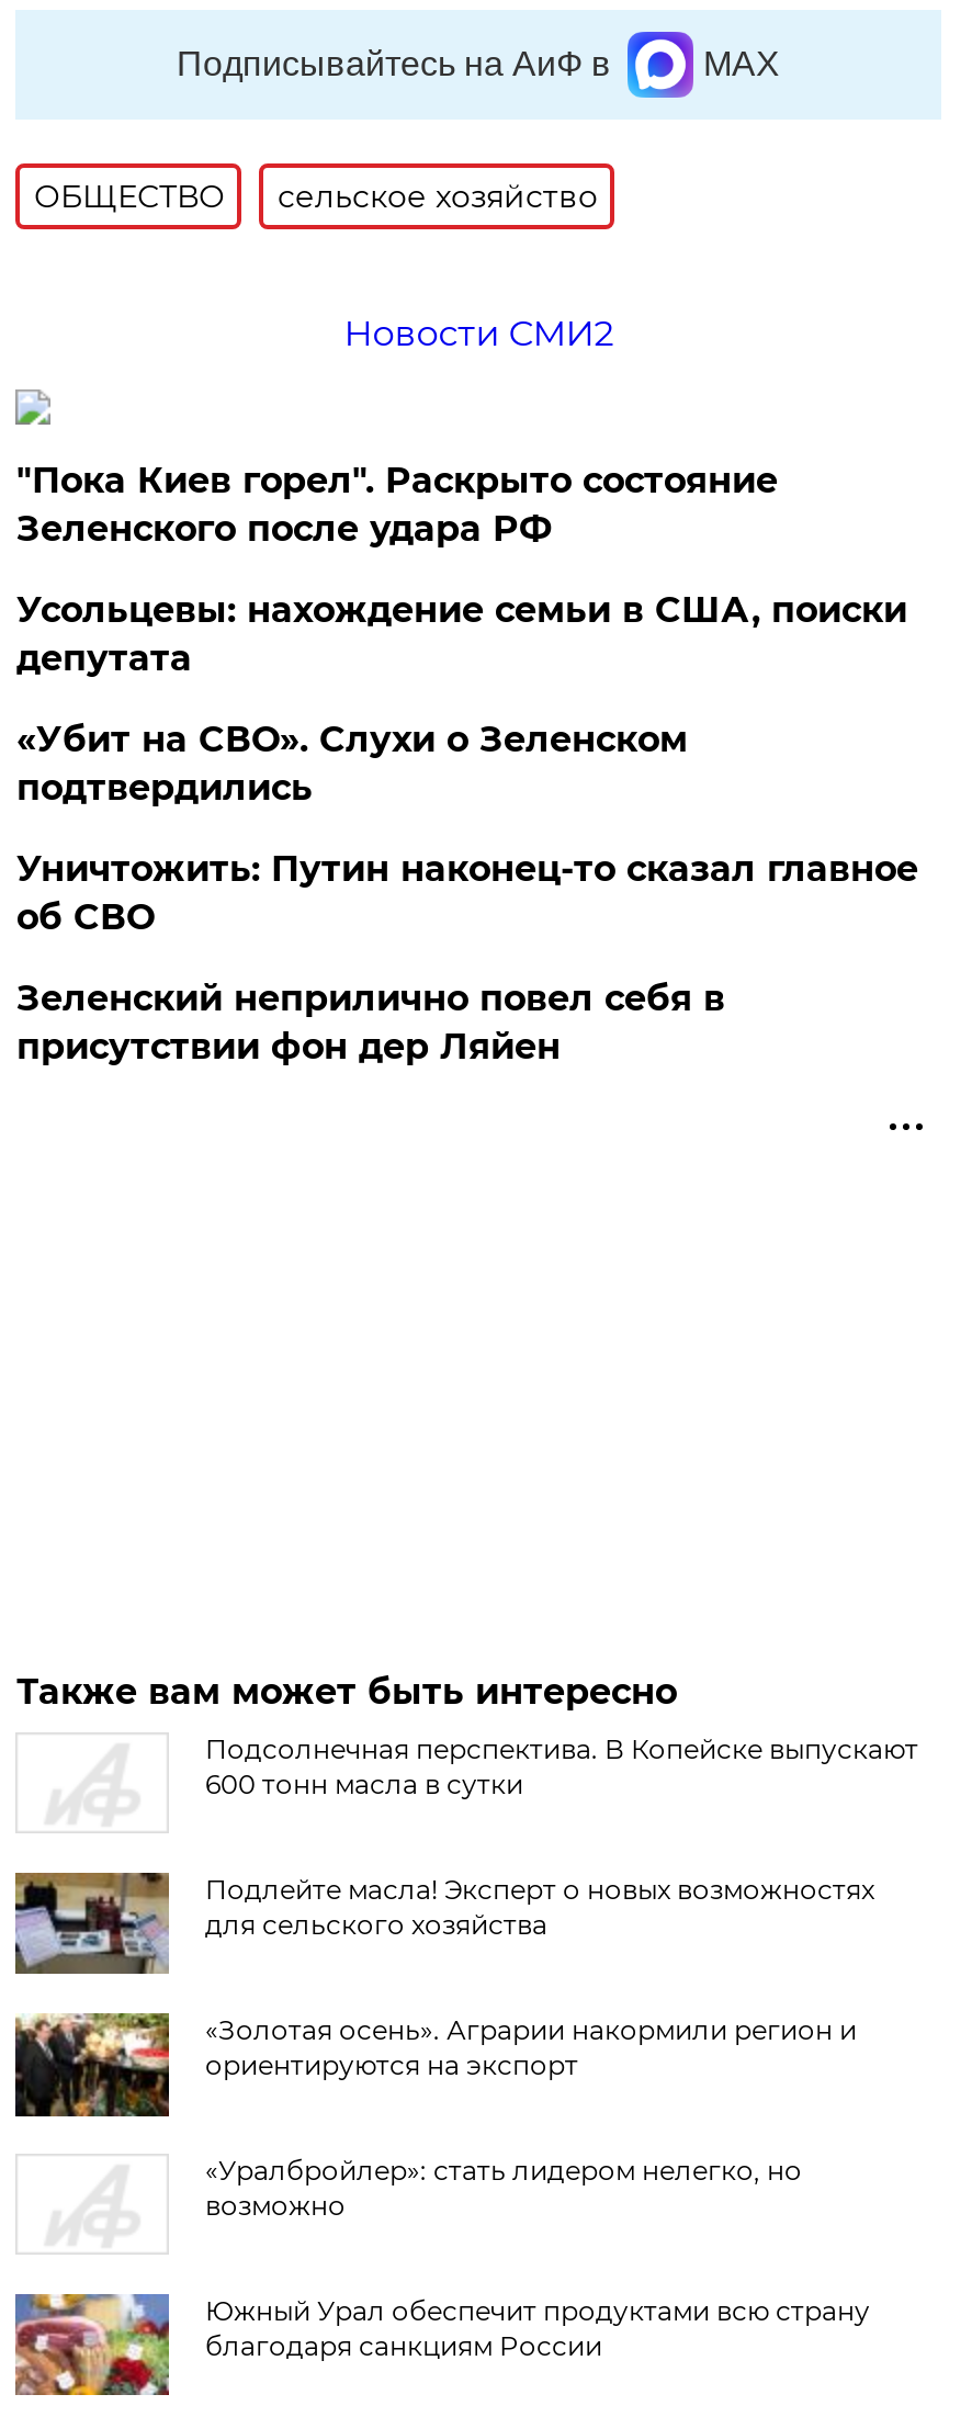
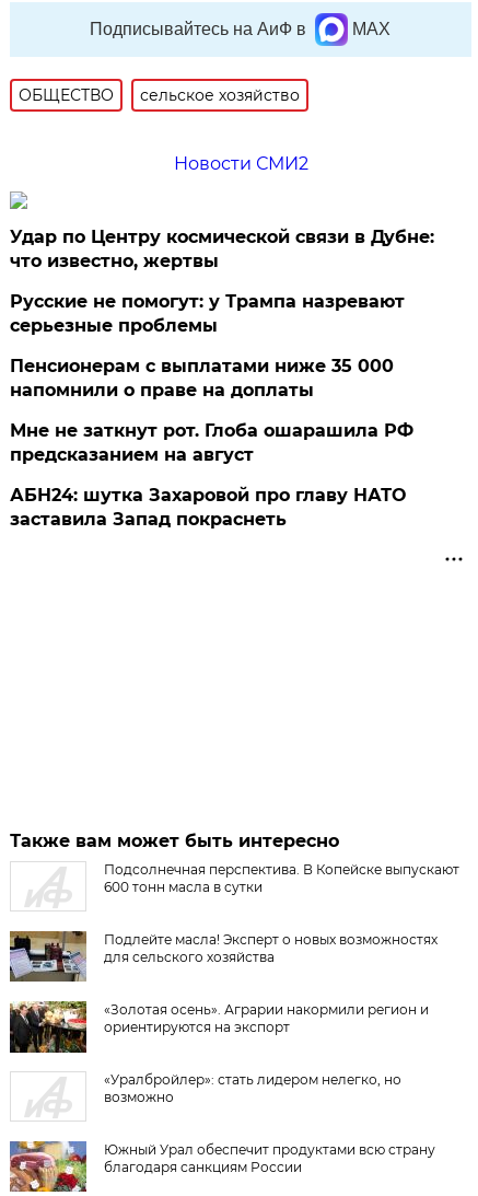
[16,459,778,549] "Пока Киев горел". Раскрыто состояние | Зеленского после удара РФ -> [10,226,435,271] Удар по Центру космической связи в Дубне: | что известно, жертвы
[16,589,907,679] Усольцевы: нахождение семьи в США, поиски | депутата -> [10,291,405,336] Русские не помогут: у Трампа назревают | серьезные проблемы
[16,718,688,808] «Убит на СВО». Слухи о Зеленском | подтвердились -> [10,355,394,400] Пенсионерам с выплатами ниже 35 000 | напомнили о праве на доплаты
[16,848,918,938] Уничтожить: Путин наконец-то сказал главное | об СВО -> [10,420,414,465] Мне не заткнут рот. Глоба ошарашила РФ | предсказанием на август
[16,977,725,1067] Зеленский неприлично повел cебя в | присутствии фон дер Ляйен -> [10,485,406,529] АБН24: шутка Захаровой про главу НАТО | заставила Запад покраснеть

